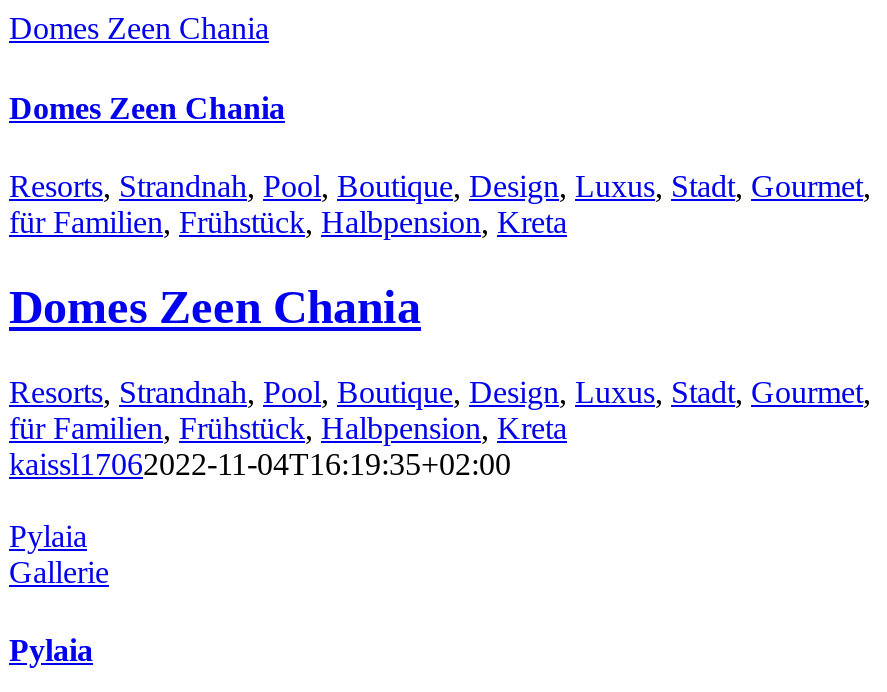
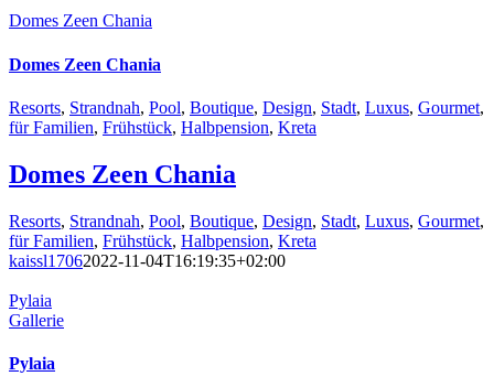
[9,169,871,203] Resorts, Strandnah, Pool, Boutique, Design, Luxus, Stadt, Gourmet, -> [9,98,484,117] Resorts, Strandnah, Pool, Boutique, Design, Stadt, Luxus, Gourmet,
[9,374,871,408] Resorts, Strandnah, Pool, Boutique, Design, Luxus, Stadt, Gourmet, -> [9,211,484,230] Resorts, Strandnah, Pool, Boutique, Design, Stadt, Luxus, Gourmet,

